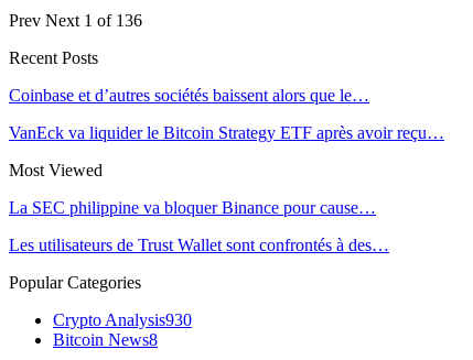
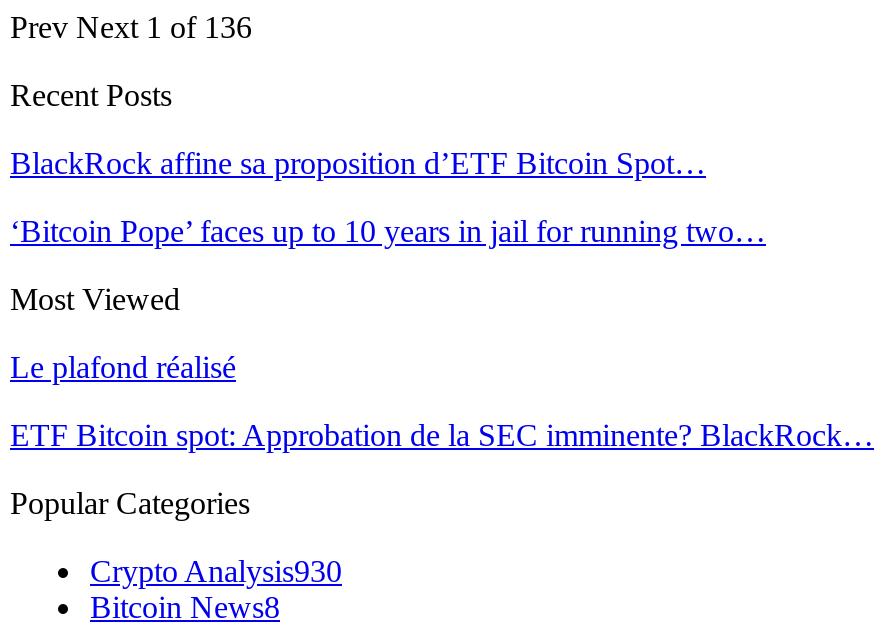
[9,86,369,104] Coinbase et d’autres sociétés baissent alors que le… -> [10,146,706,180] BlackRock affine sa proposition d’ETF Bitcoin Spot…
[9,123,444,142] VanEck va liquider le Bitcoin Strategy ETF après avoir reçu… -> [10,214,766,248] ‘Bitcoin Pope’ faces up to 10 years in jail for running two…
[9,198,376,217] La SEC philippine va bloquer Binance pour cause… -> [10,350,236,384] Le plafond réalisé
[9,235,389,254] Les utilisateurs de Trust Wallet sont confrontés à des… -> [10,418,874,452] ETF Bitcoin spot: Approbation de la SEC imminente? BlackRock…

